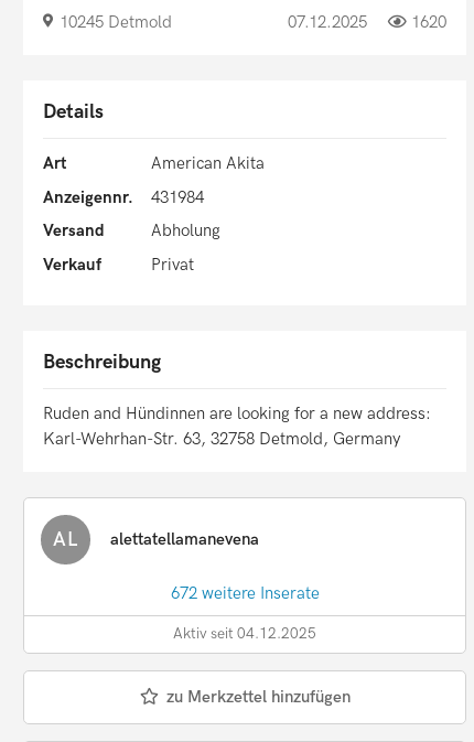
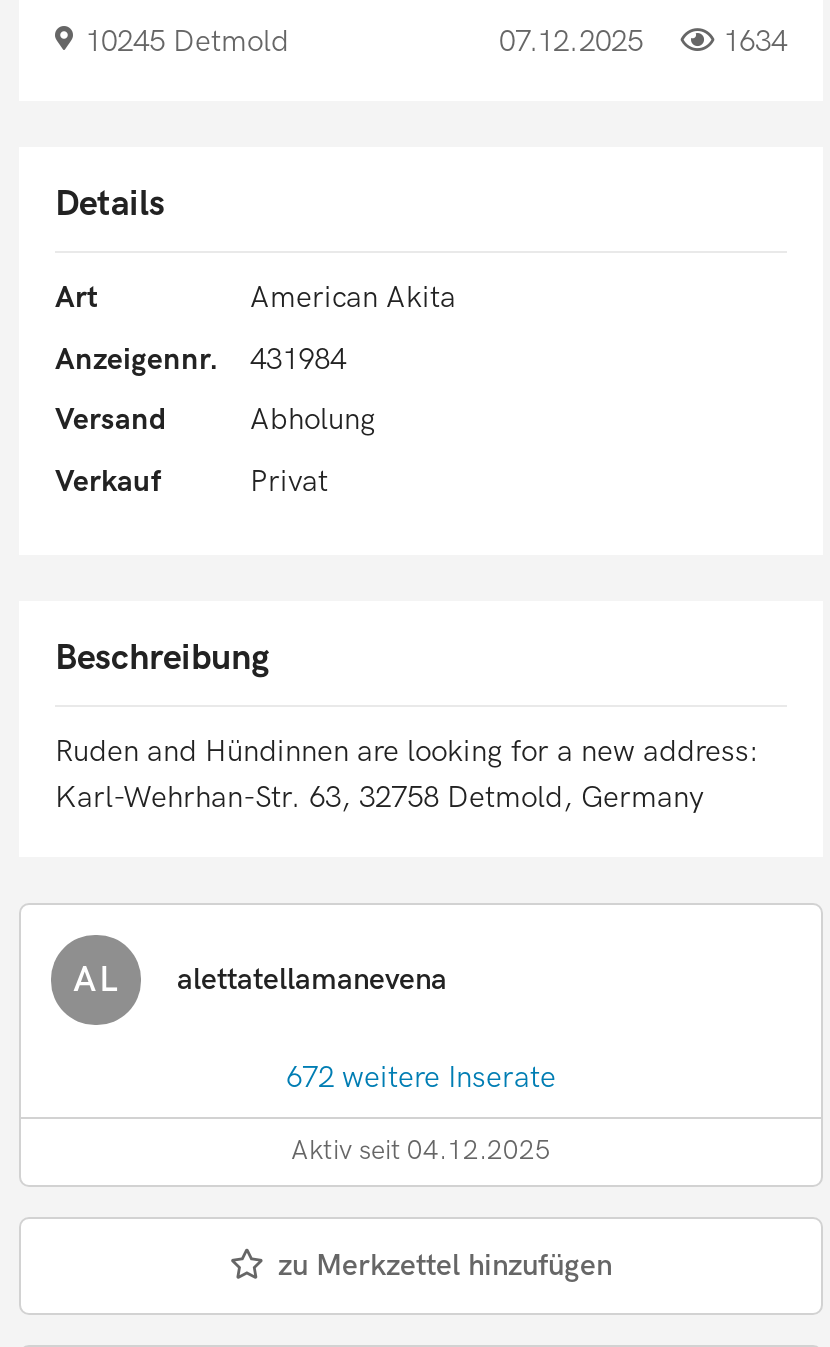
[288,12,446,32] 07.12.2025 1620 -> [499,23,787,59] 07.12.2025 1634

